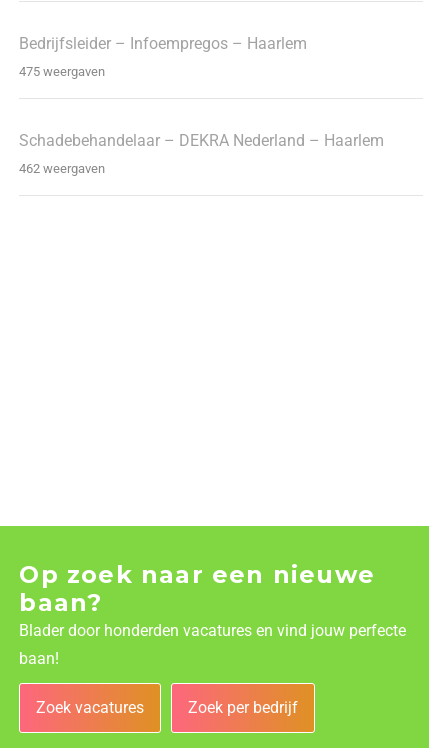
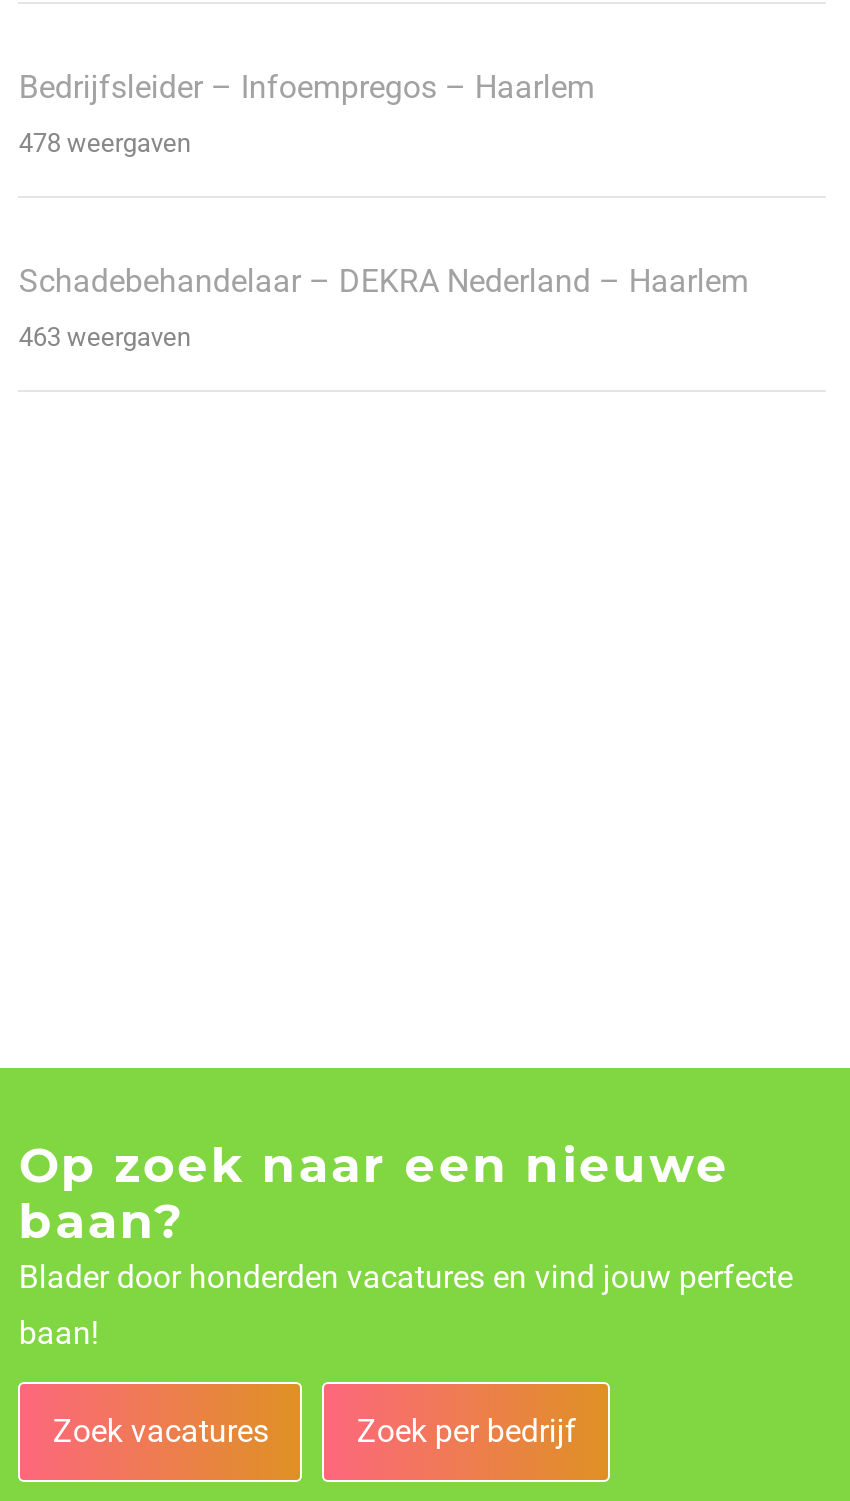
[19,64,105,79] 475 weergaven -> [19,128,191,158] 478 weergaven
[19,161,105,176] 462 weergaven -> [19,322,191,352] 463 weergaven

